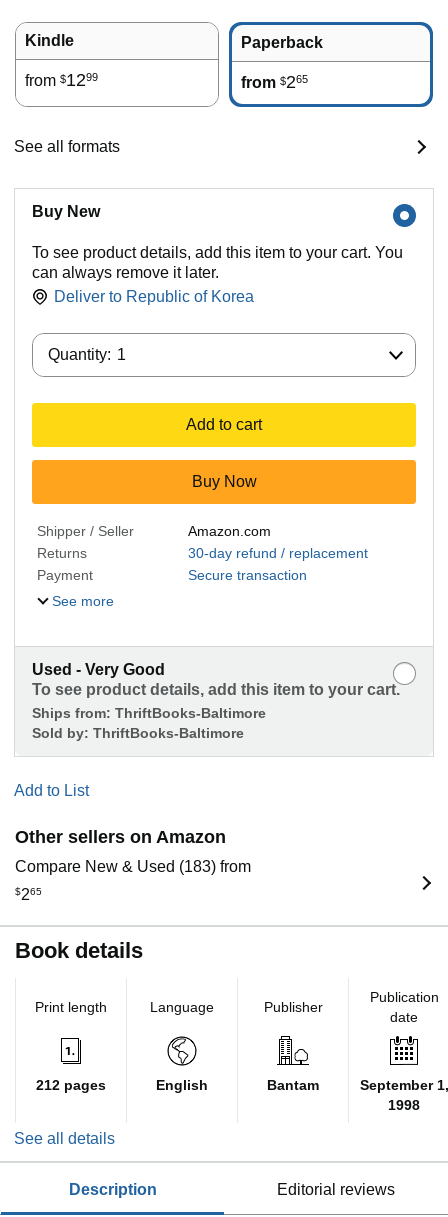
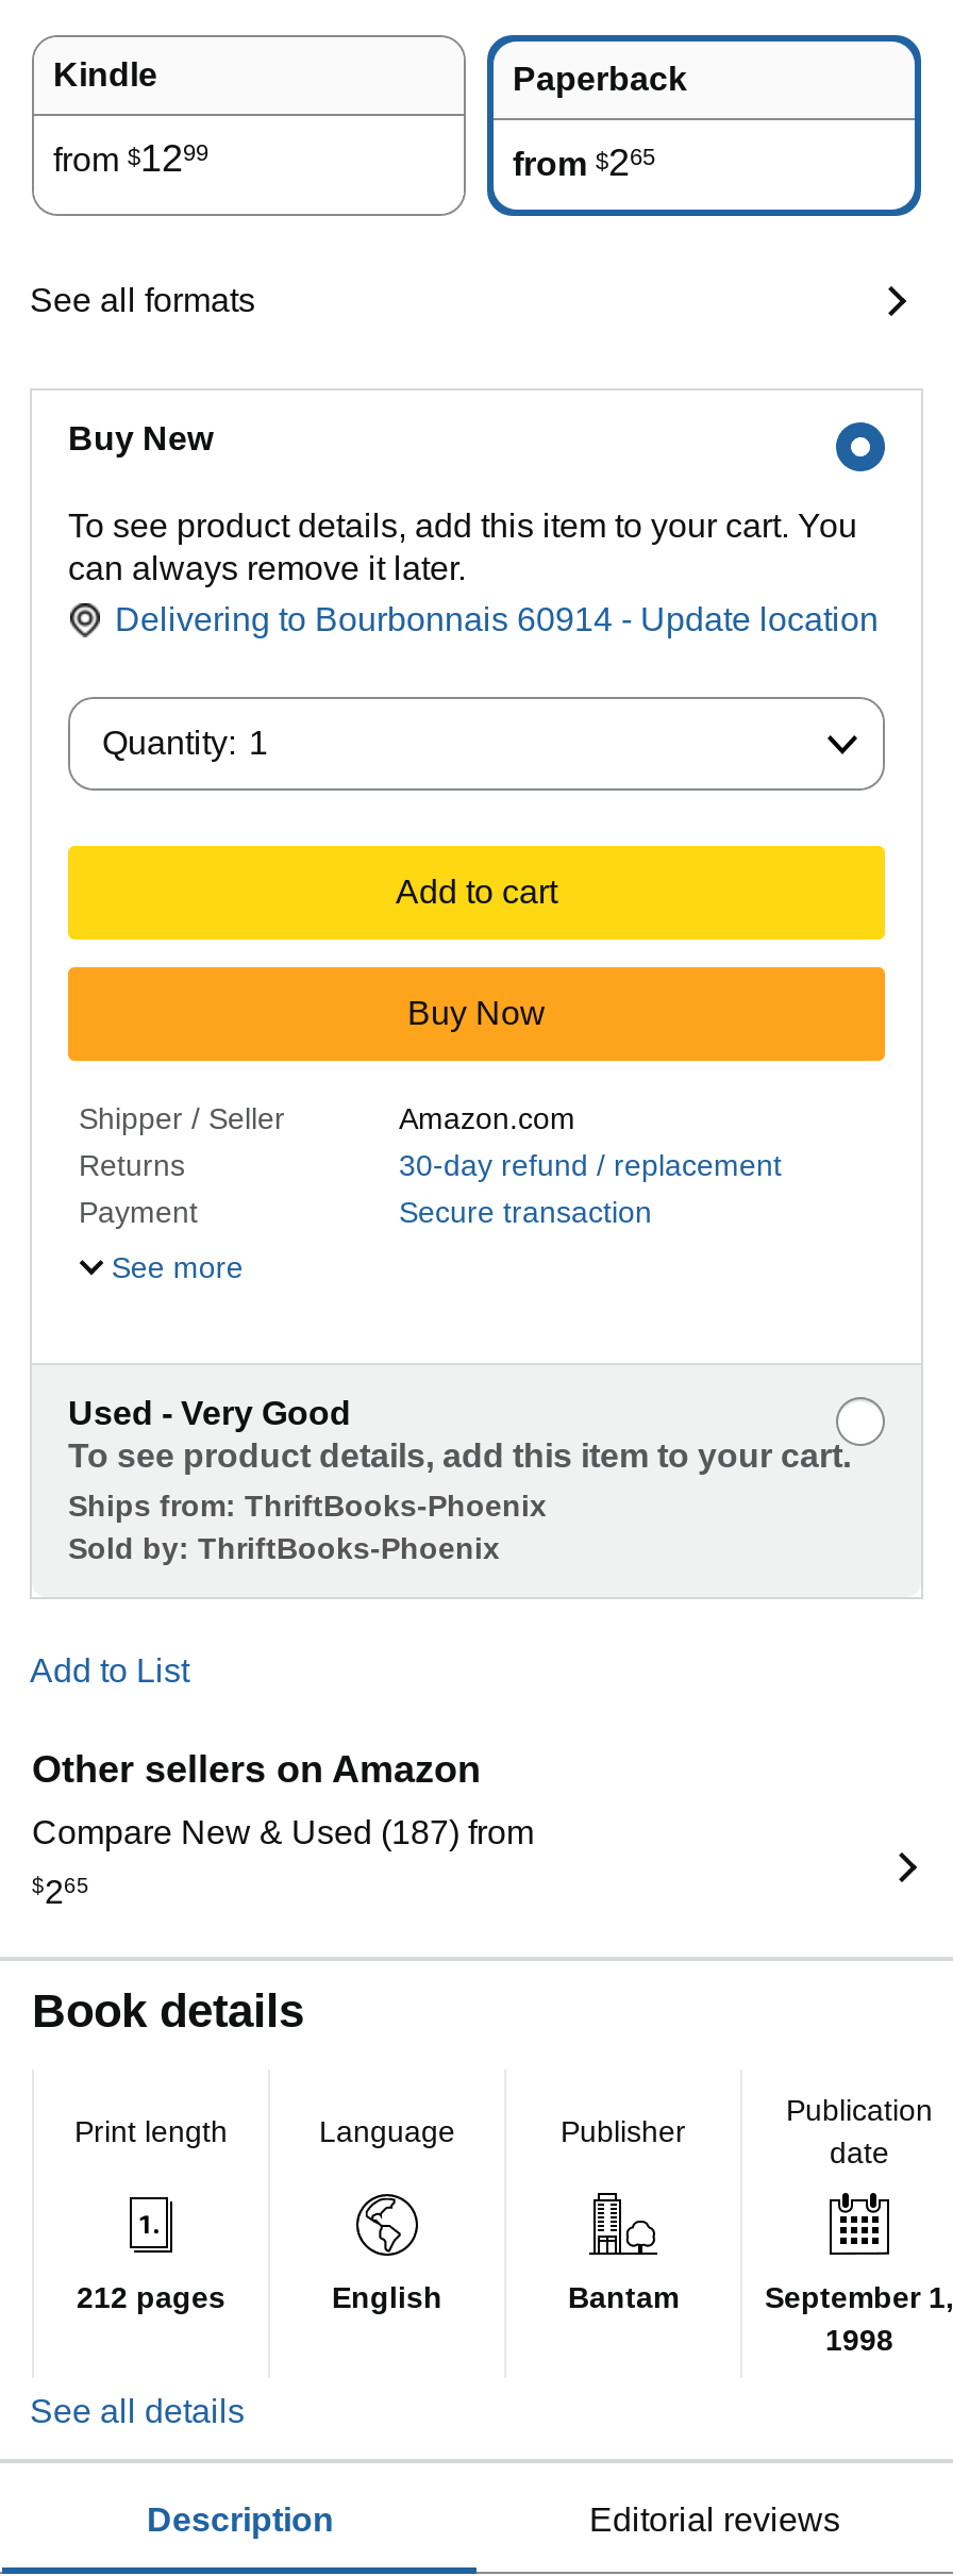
[54,288,254,305] Deliver to Republic of Korea -> [115,601,879,638] Delivering to Bourbonnais 60914 - Update location
[32,705,266,721] Ships from: ThriftBooks-Baltimore -> [68,1489,547,1523] Ships from: ThriftBooks-Phoenix
[32,725,244,741] Sold by: ThriftBooks-Baltimore -> [68,1531,500,1565] Sold by: ThriftBooks-Phoenix
[15,858,251,875] Compare New & Used (183) from -> [32,1815,534,1851] Compare New & Used (187) from

